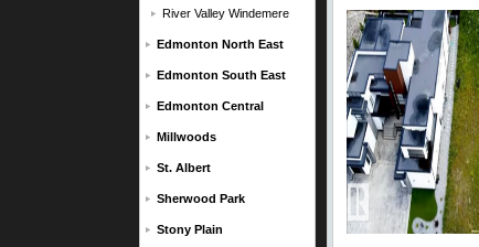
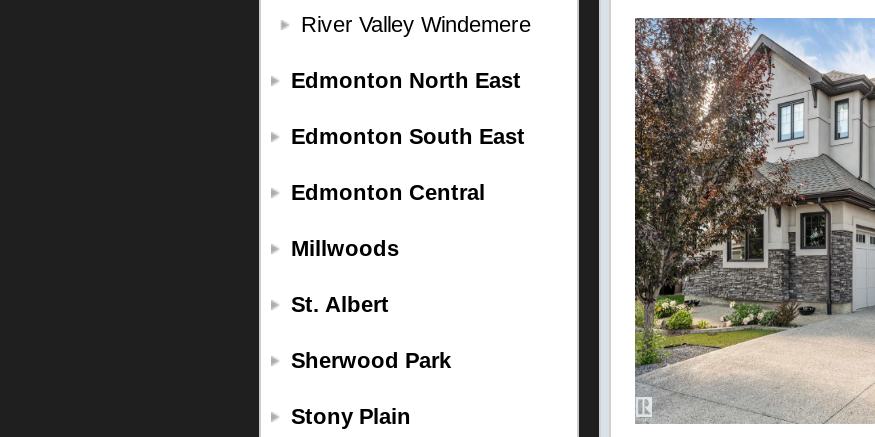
[345,9,476,234] [image] -> [633,16,869,424] [image]

